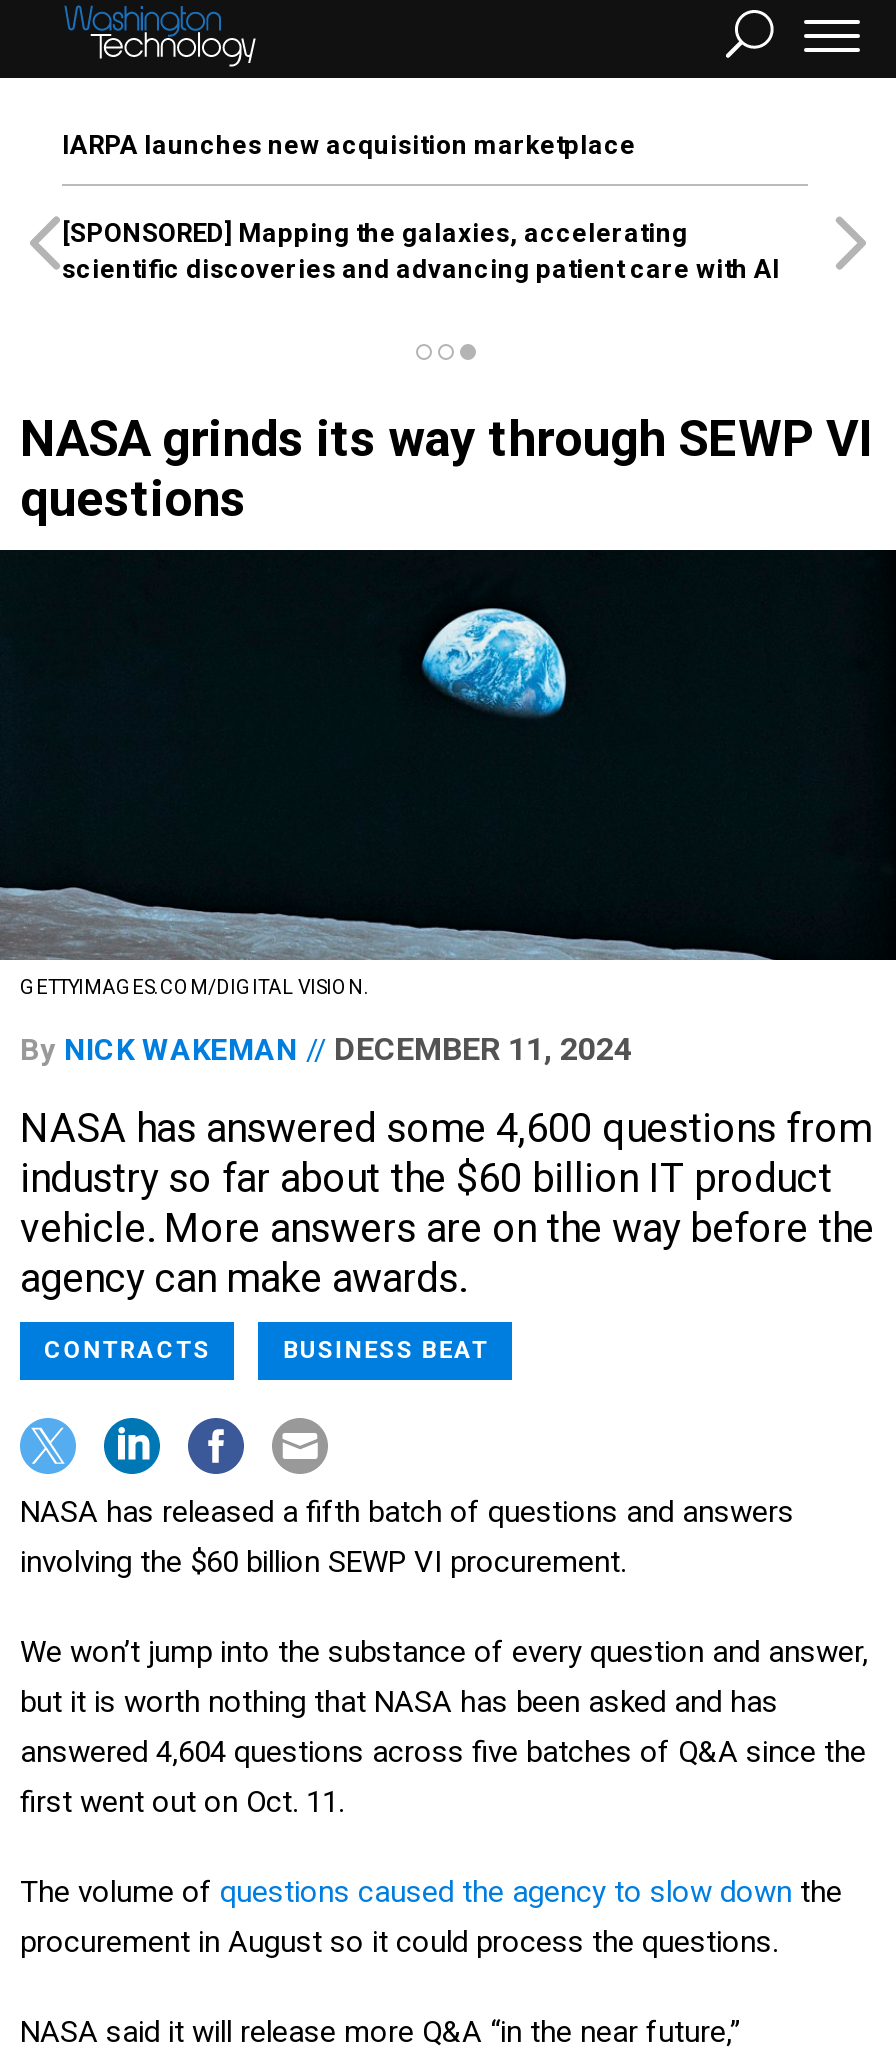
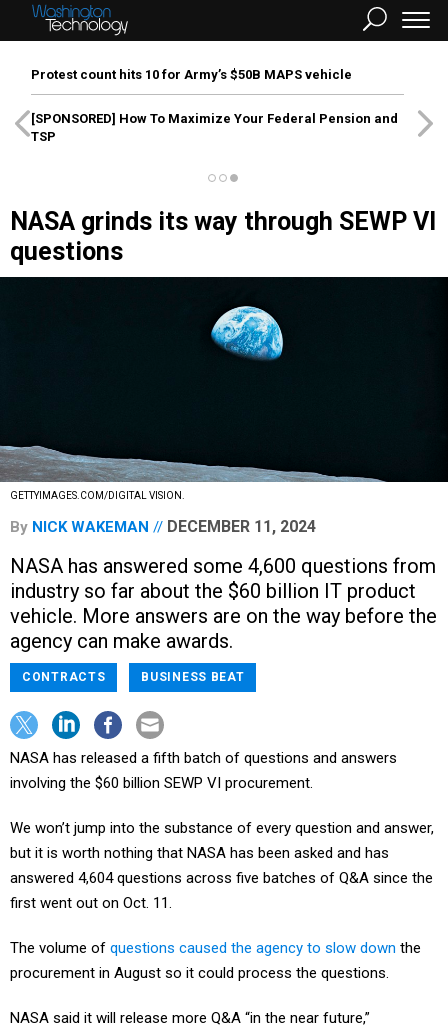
[62,130,636,160] IARPA launches new acquisition marketplace -> [31,67,352,82] Protest count hits 10 for Army’s $50B MAPS vehicle
[62,218,780,284] [SPONSORED] Mapping the galaxies, accelerating | scientific discoveries and advancing patient care with AI -> [31,111,398,144] [SPONSORED] How To Maximize Your Federal Pension and | TSP

